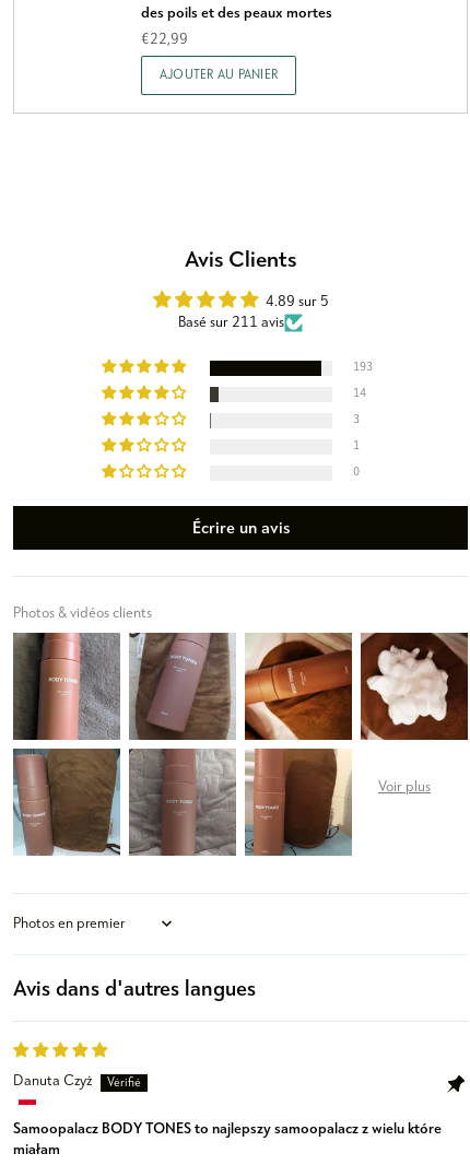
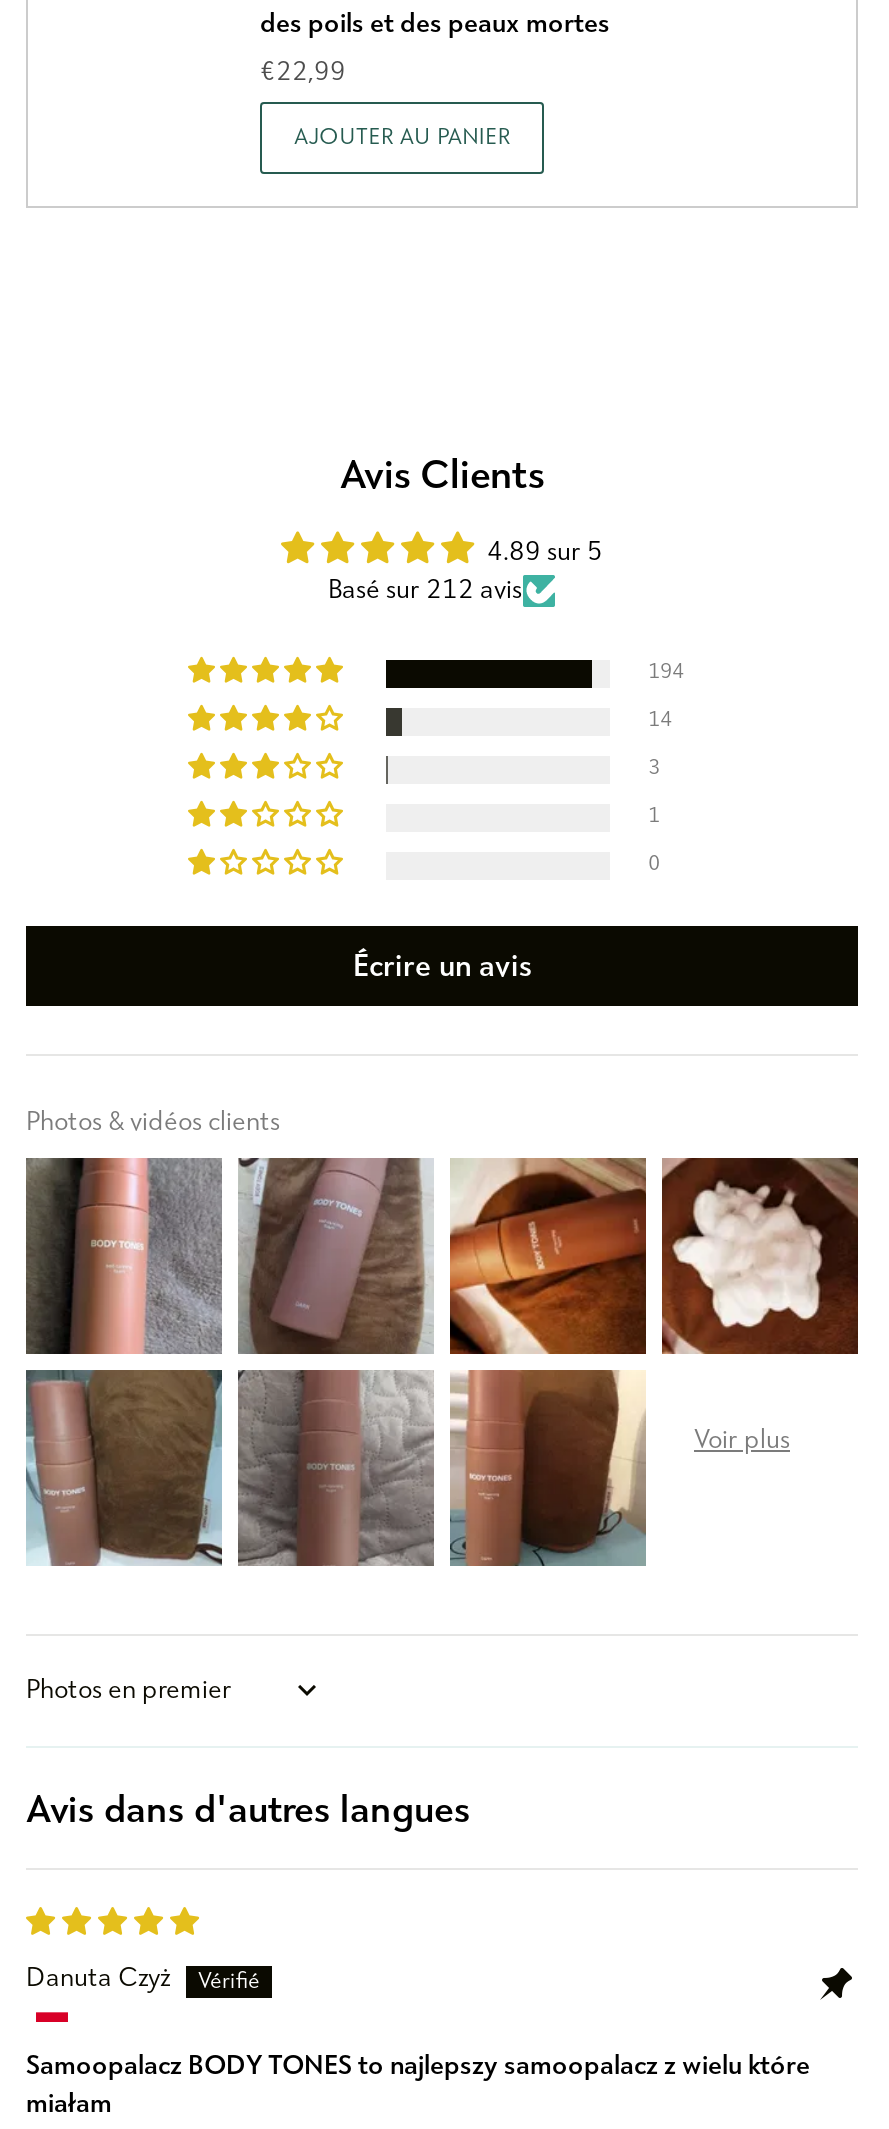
[178,315,284,331] Basé sur 211 avis -> [328,576,522,606] Basé sur 212 avis
[353,362,373,374] 193 -> [648,662,684,684] 194

